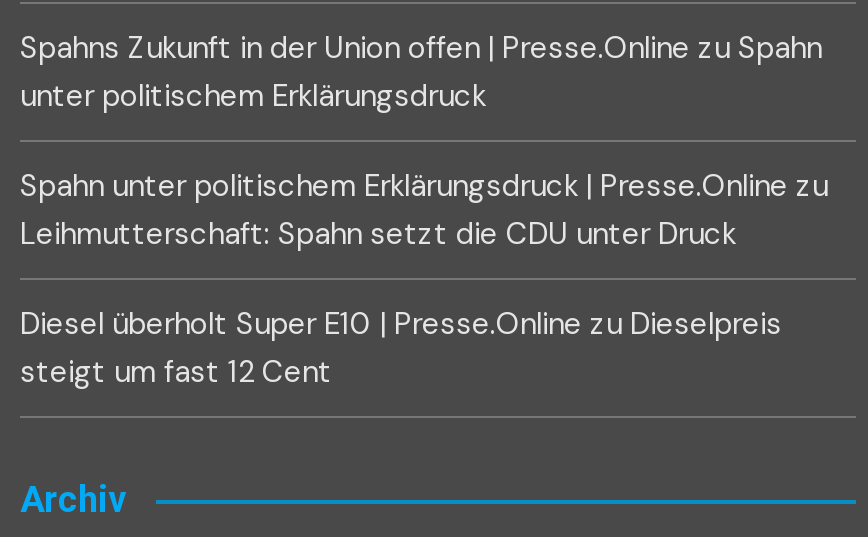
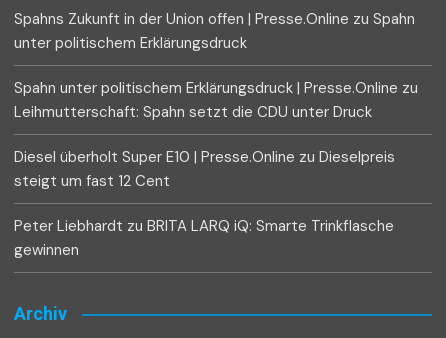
none -> [14,216,394,260] Peter Liebhardt zu BRITA LARQ iQ: Smarte Trinkflasche | gewinnen

